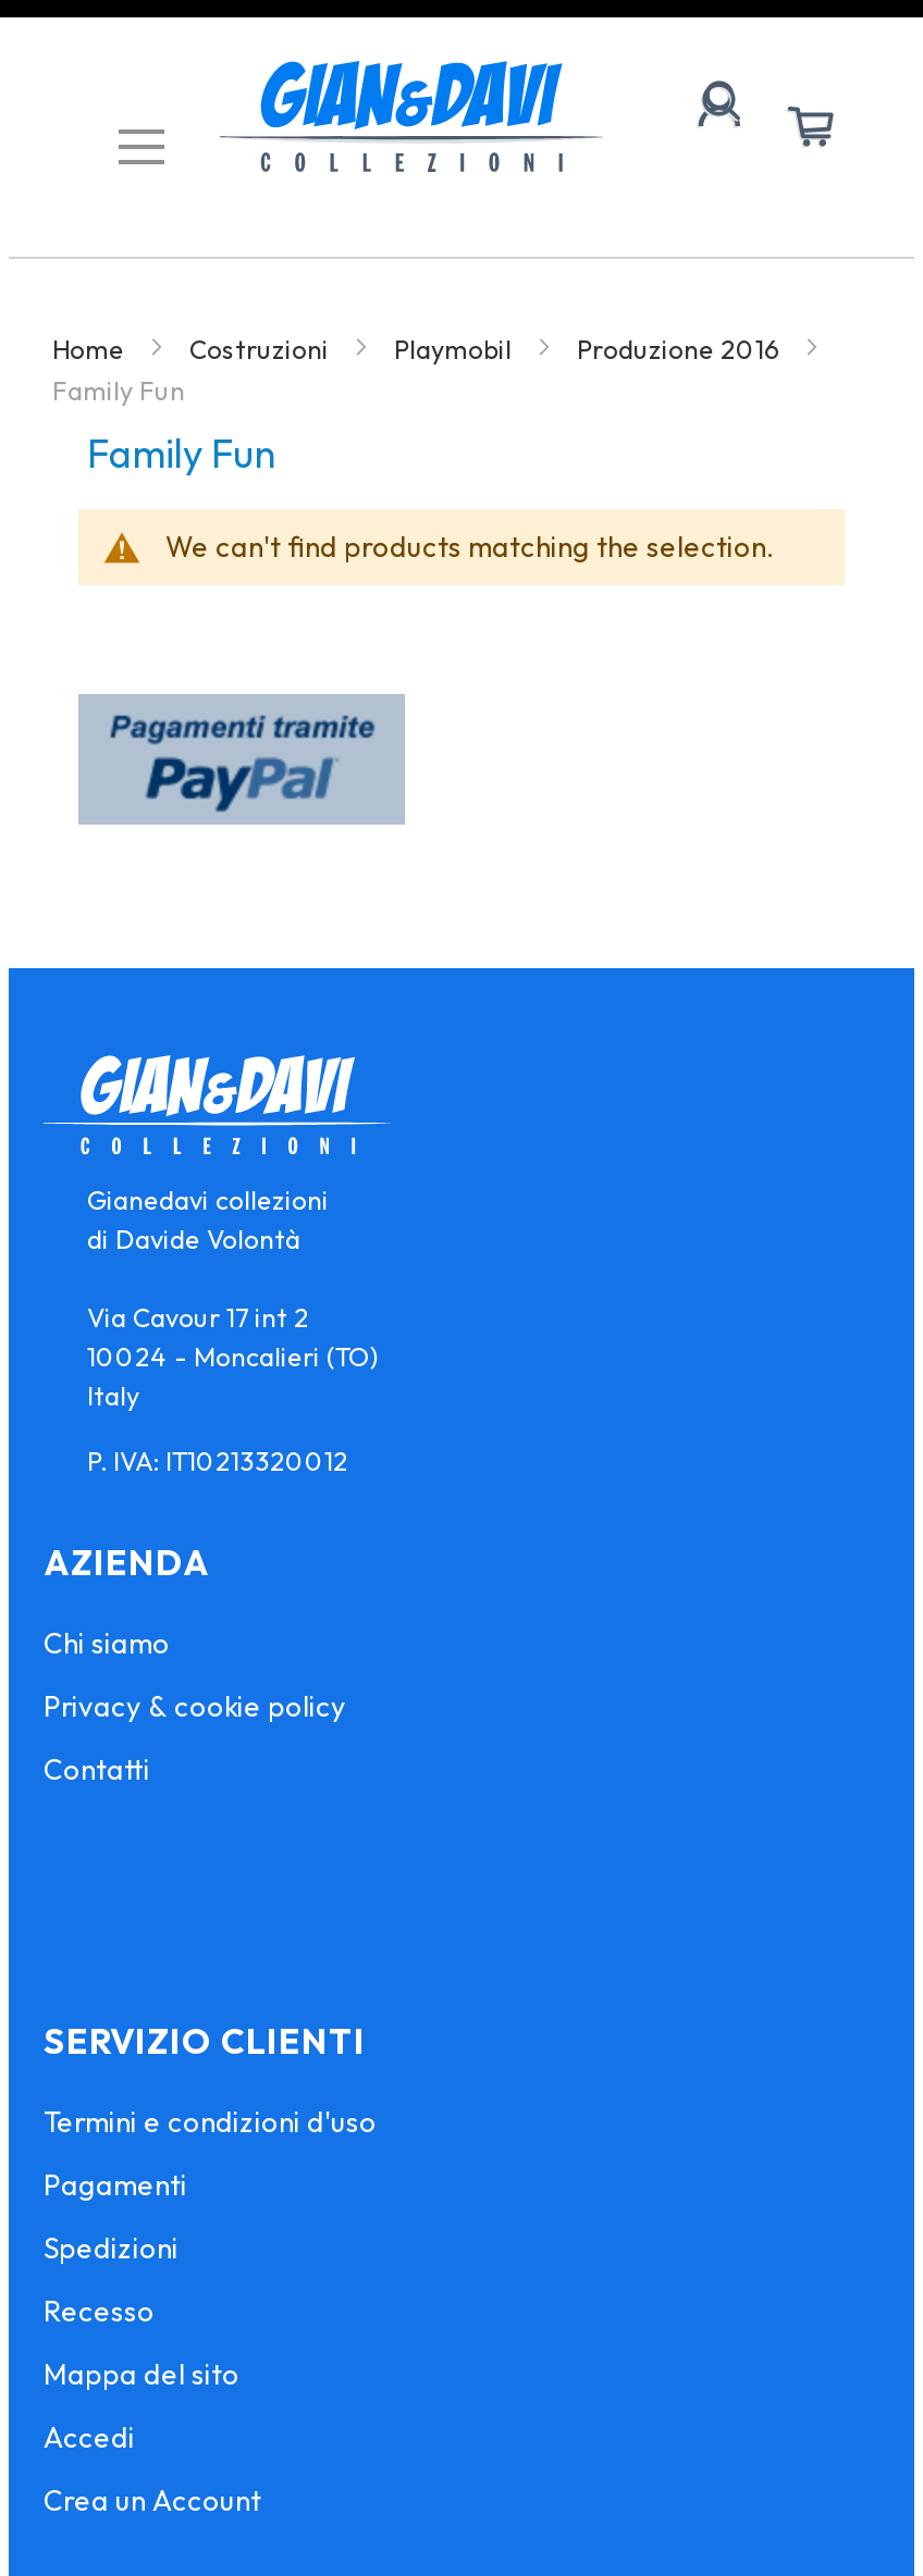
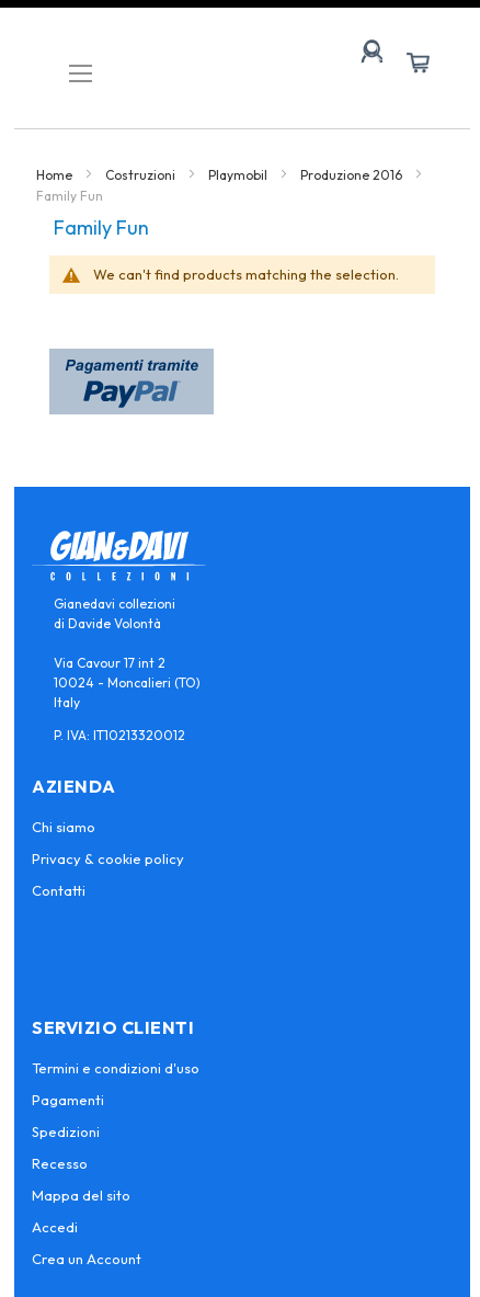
[244,59,594,174] [image] -> none

